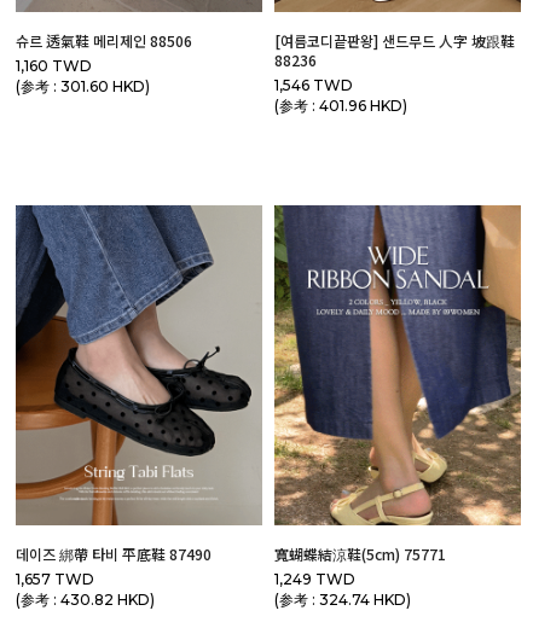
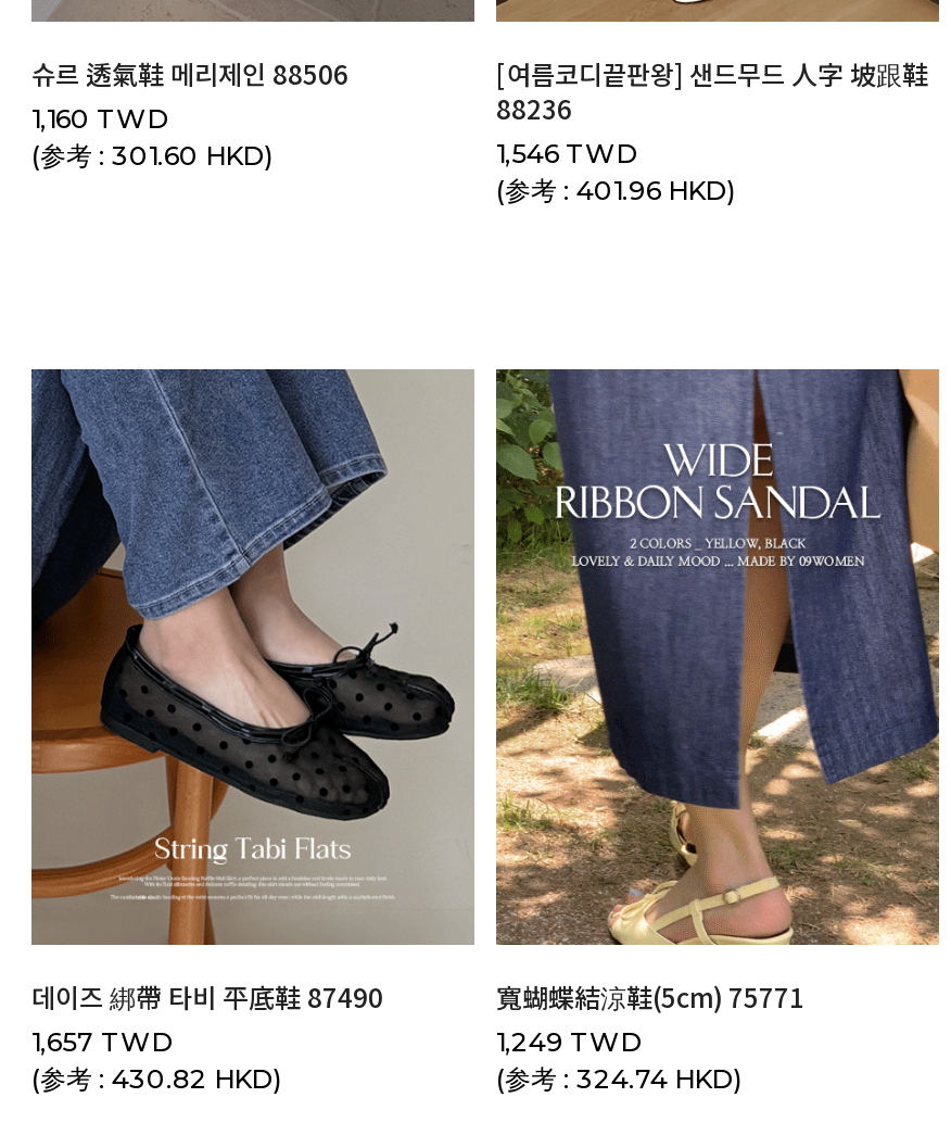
[273,204,522,527] [image] -> [496,367,939,947] [image]

